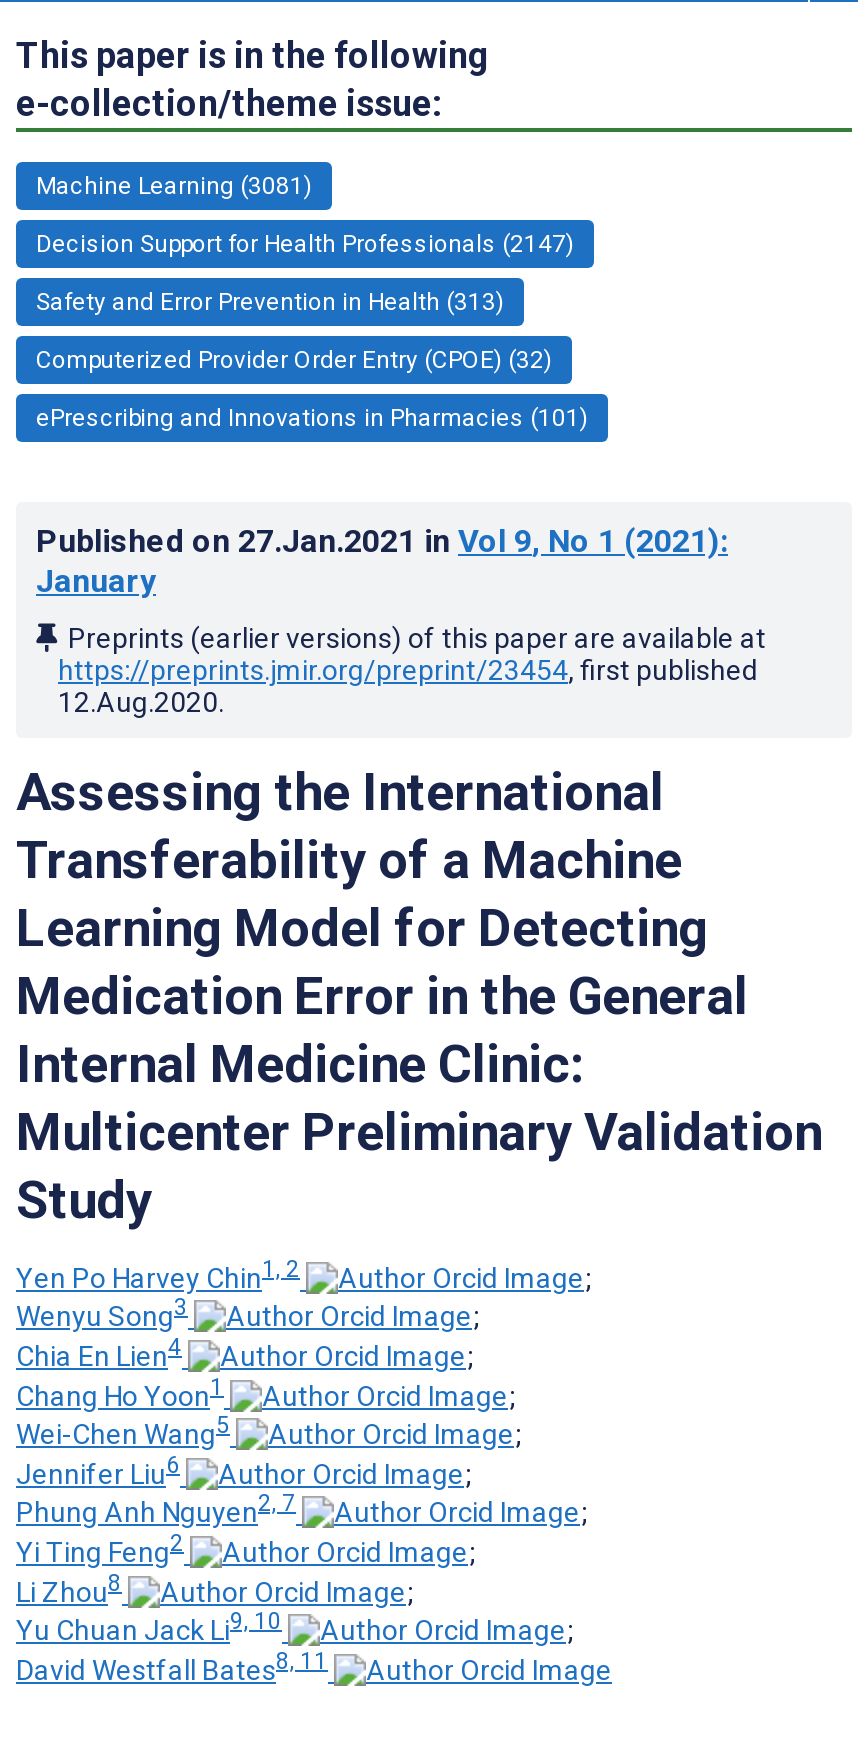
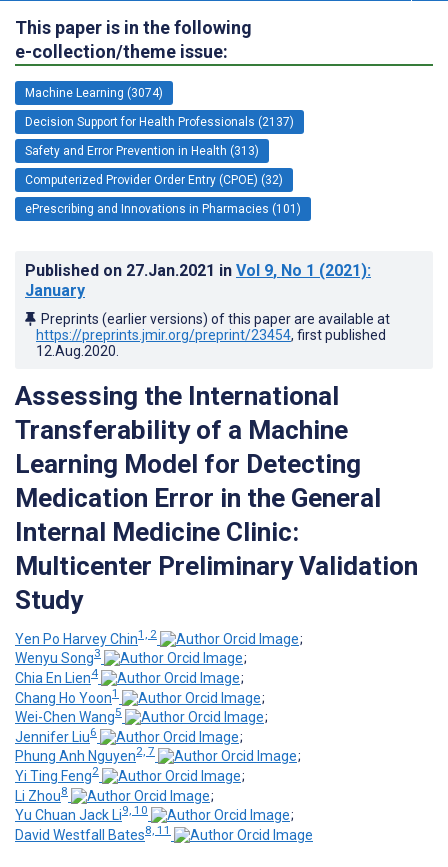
[36,172,312,200] Machine Learning (3081) -> [25,86,163,100] Machine Learning (3074)
[36,230,574,258] Decision Support for Health Professionals (2147) -> [25,115,294,129] Decision Support for Health Professionals (2137)

